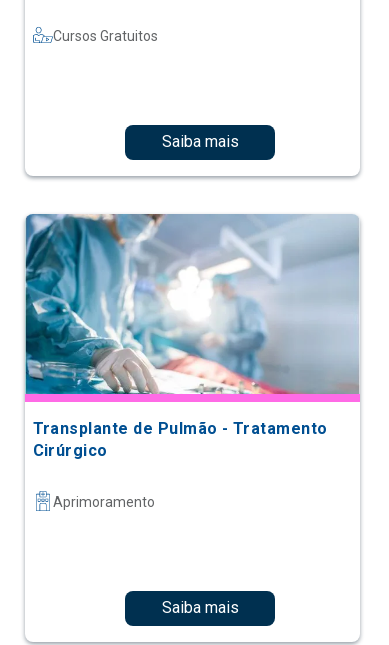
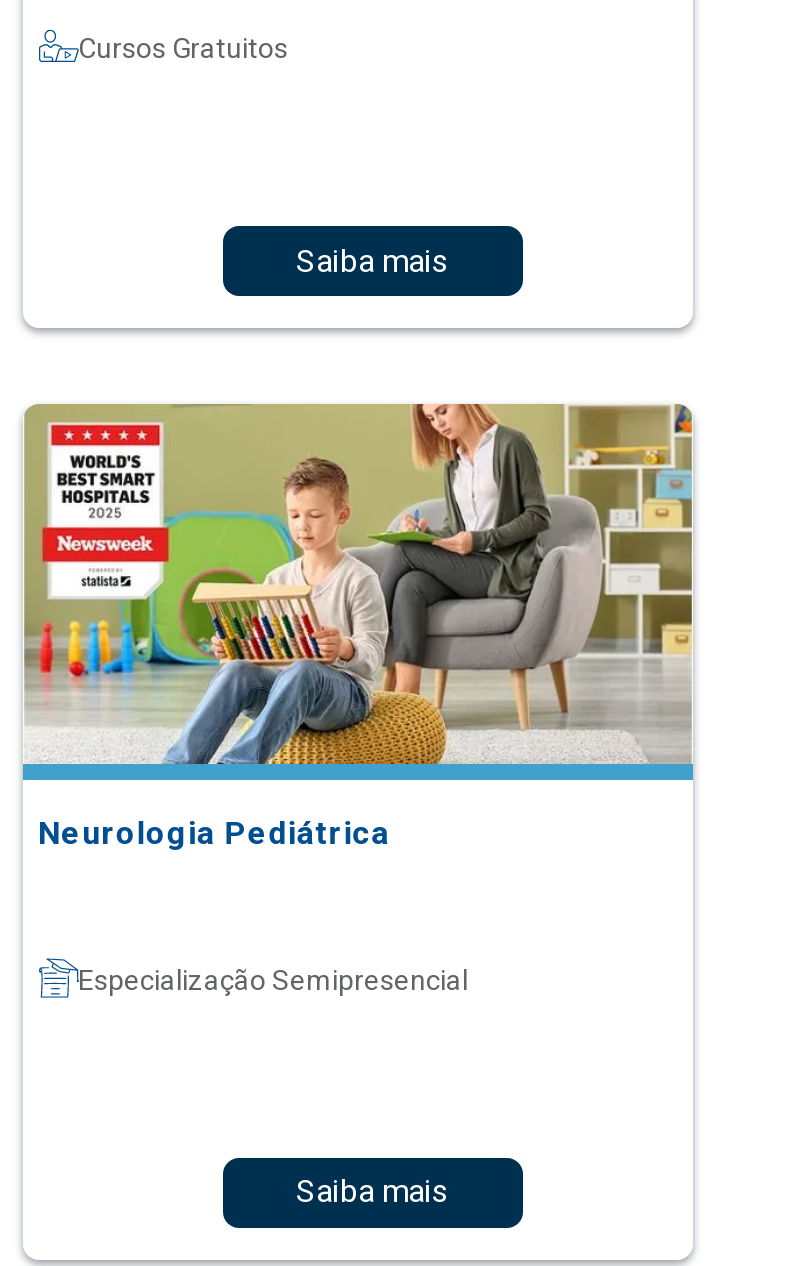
[24,213,361,460] [image] | Transplante de Pulmão - Tratamento | Cirúrgico -> [21,402,695,852] [image] | Neurologia Pediátrica
[52,494,154,510] Aprimoramento -> [78,964,468,996] Especialização Semipresencial

